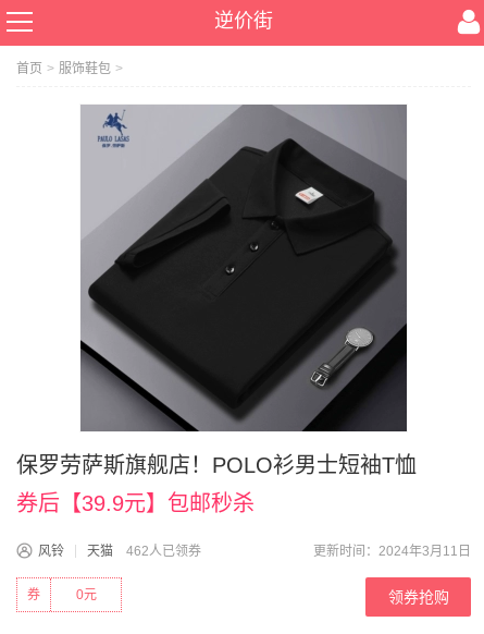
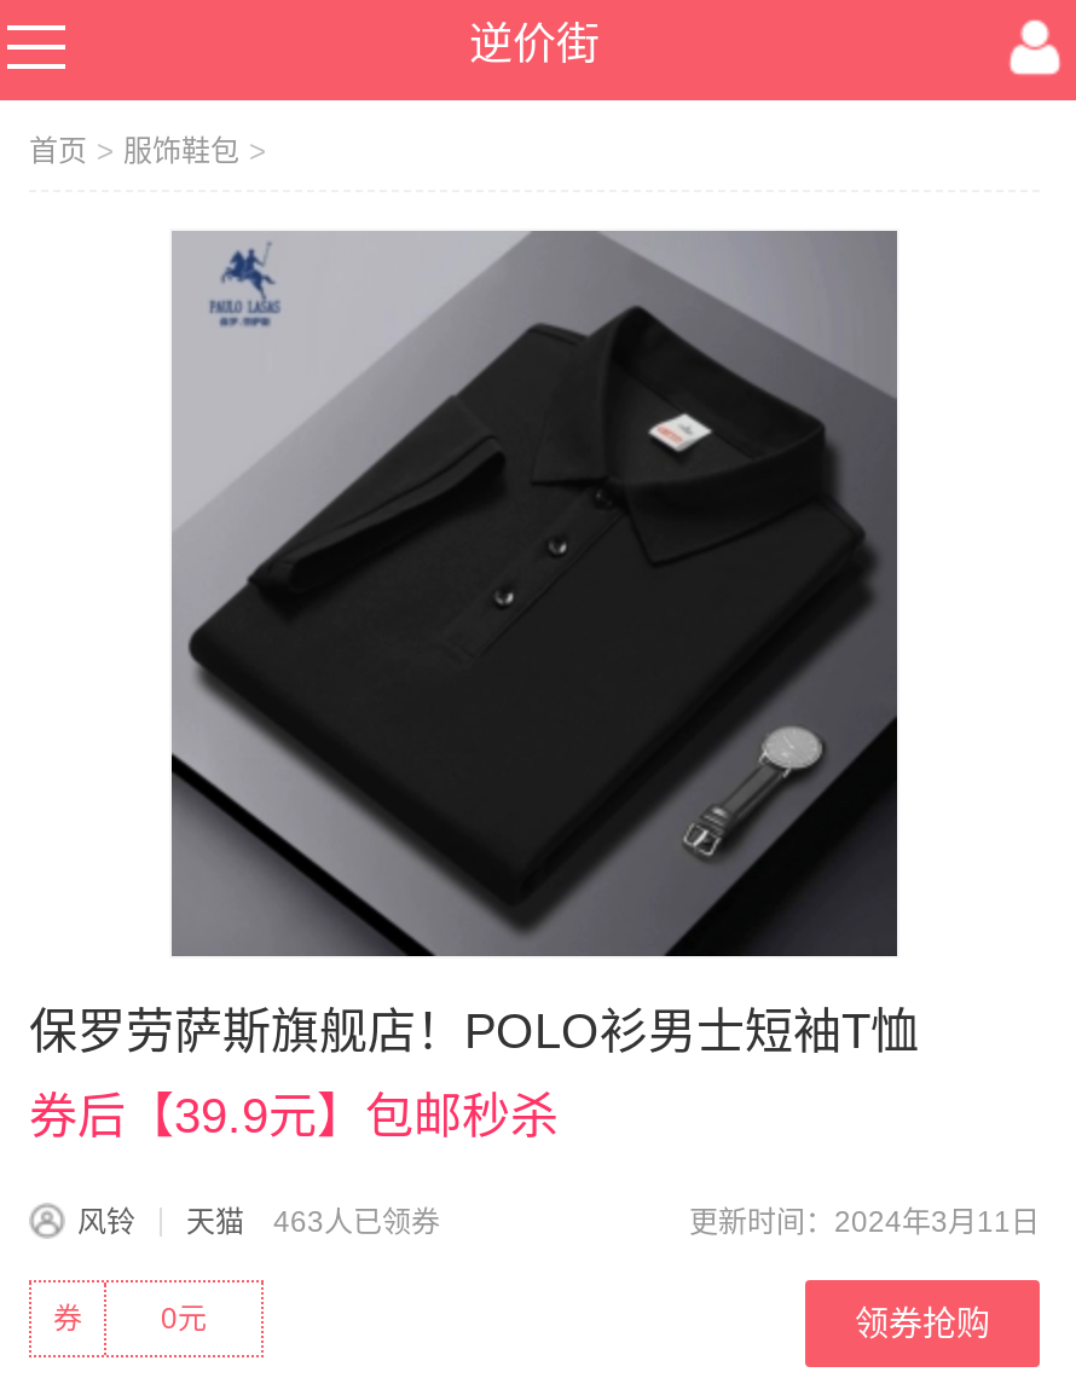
[38,544,201,559] 风铃 天猫 462人已领券 -> [77,1205,440,1239] 风铃 天猫 463人已领券

